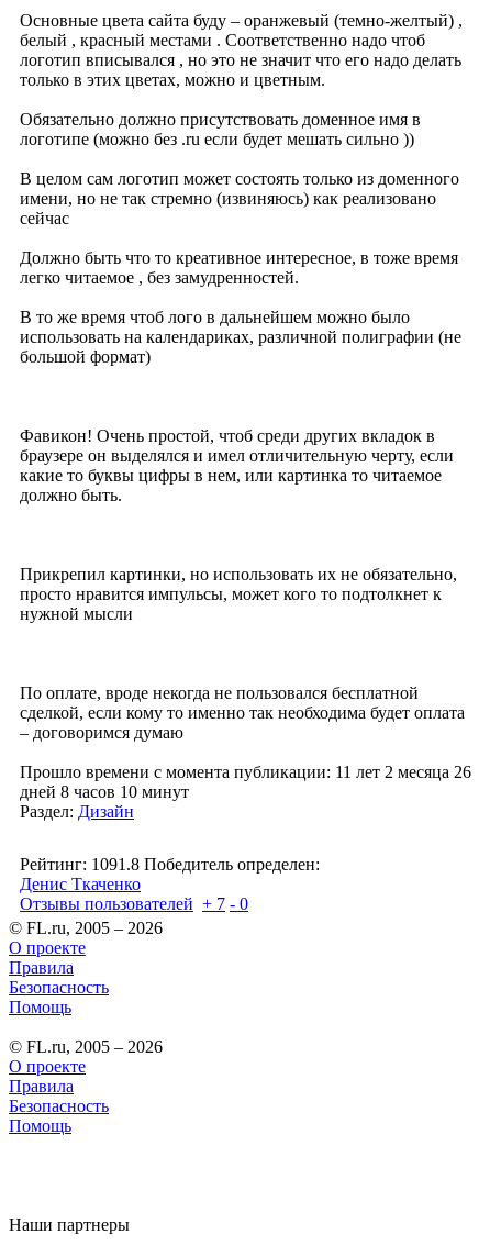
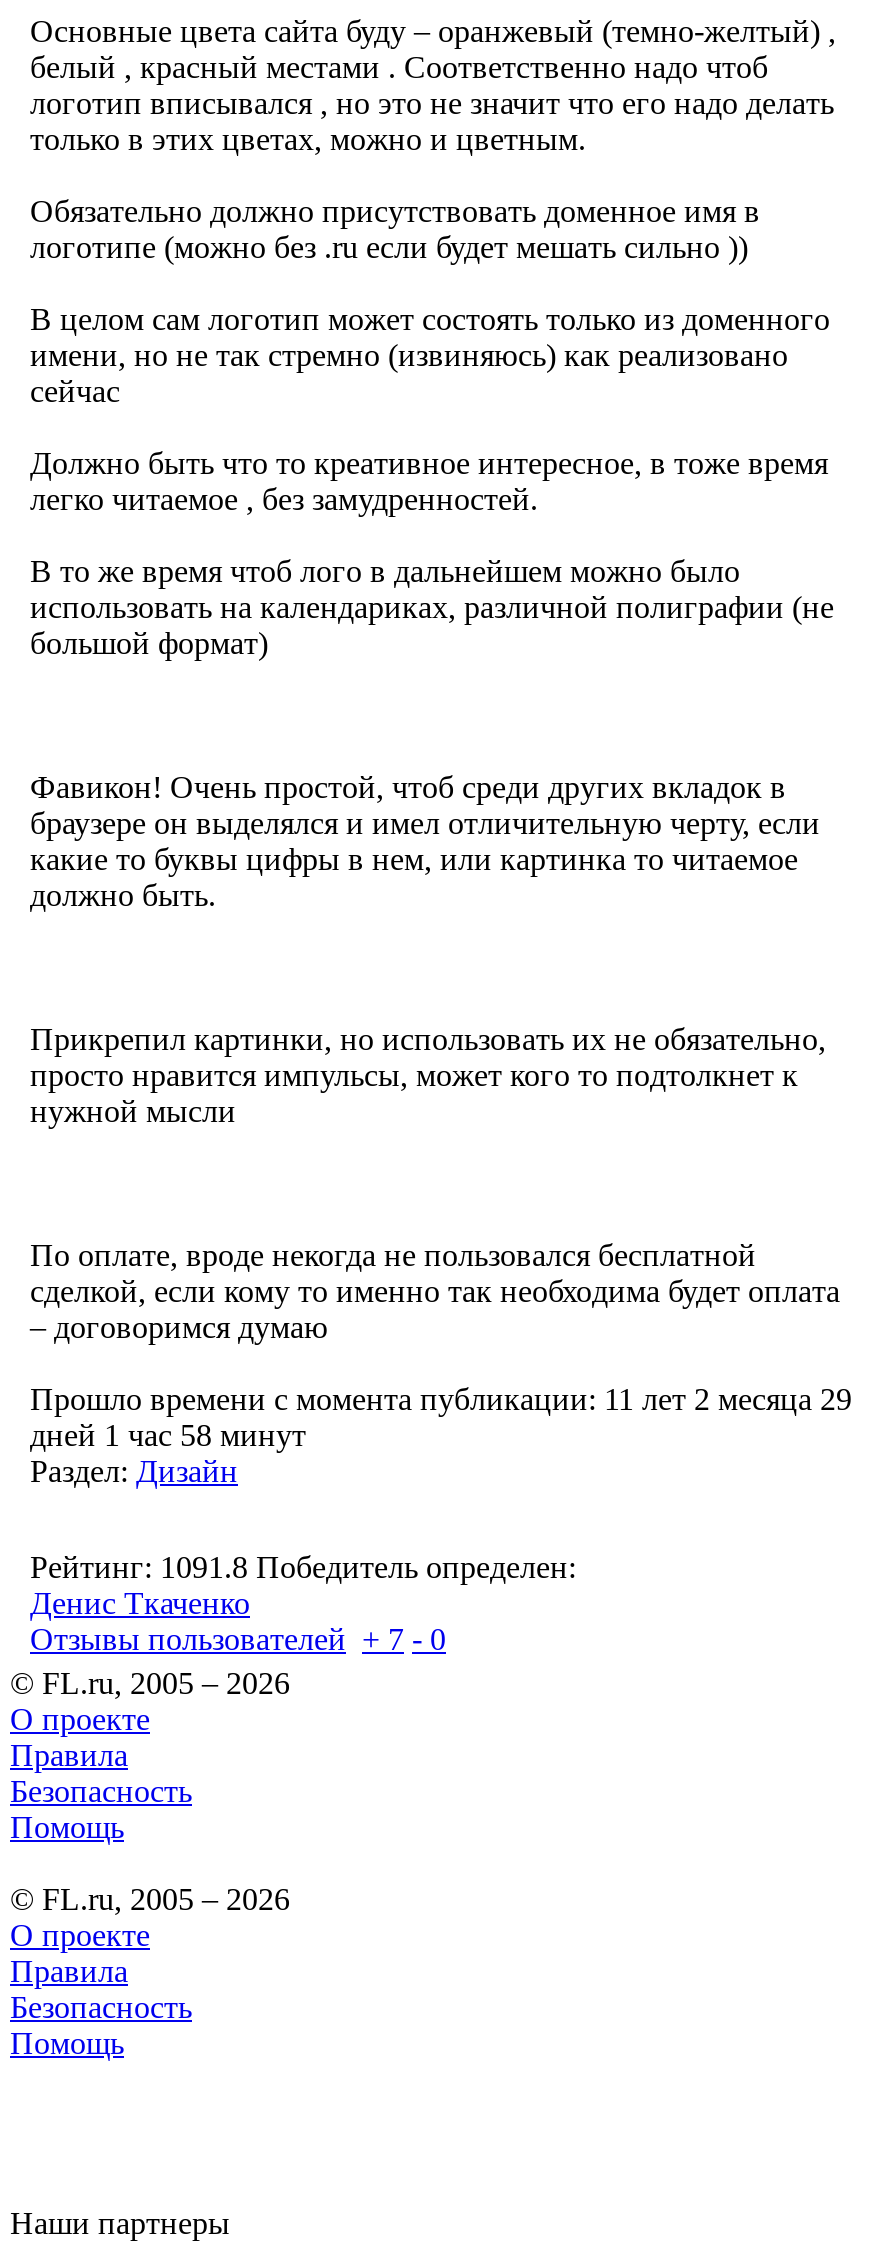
[20,763,471,781] Прошло времени с момента публикации: 11 лет 2 месяца 26 -> [30,1382,852,1416] Прошло времени с момента публикации: 11 лет 2 месяца 29
[20,782,189,801] дней 8 часов 10 минут -> [30,1418,306,1452] дней 1 час 58 минут

